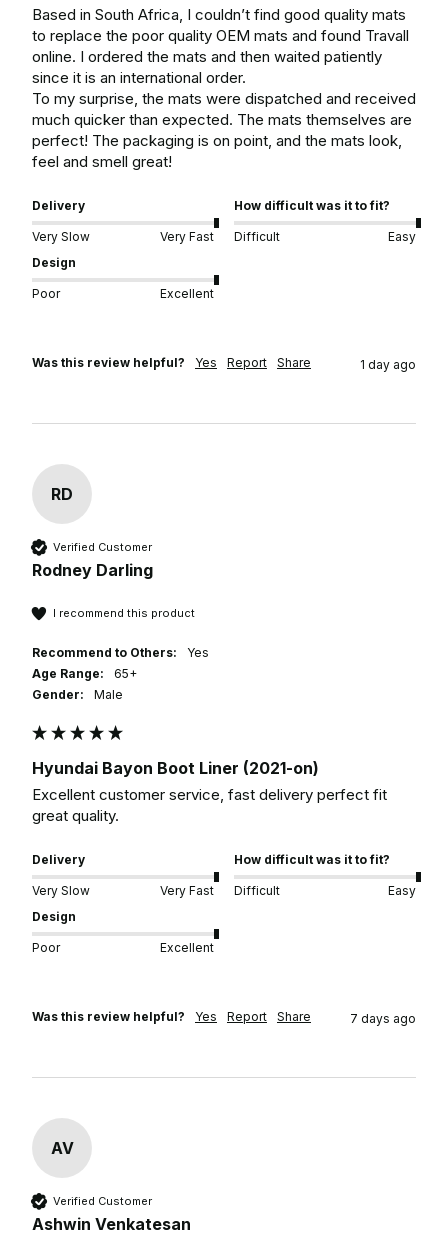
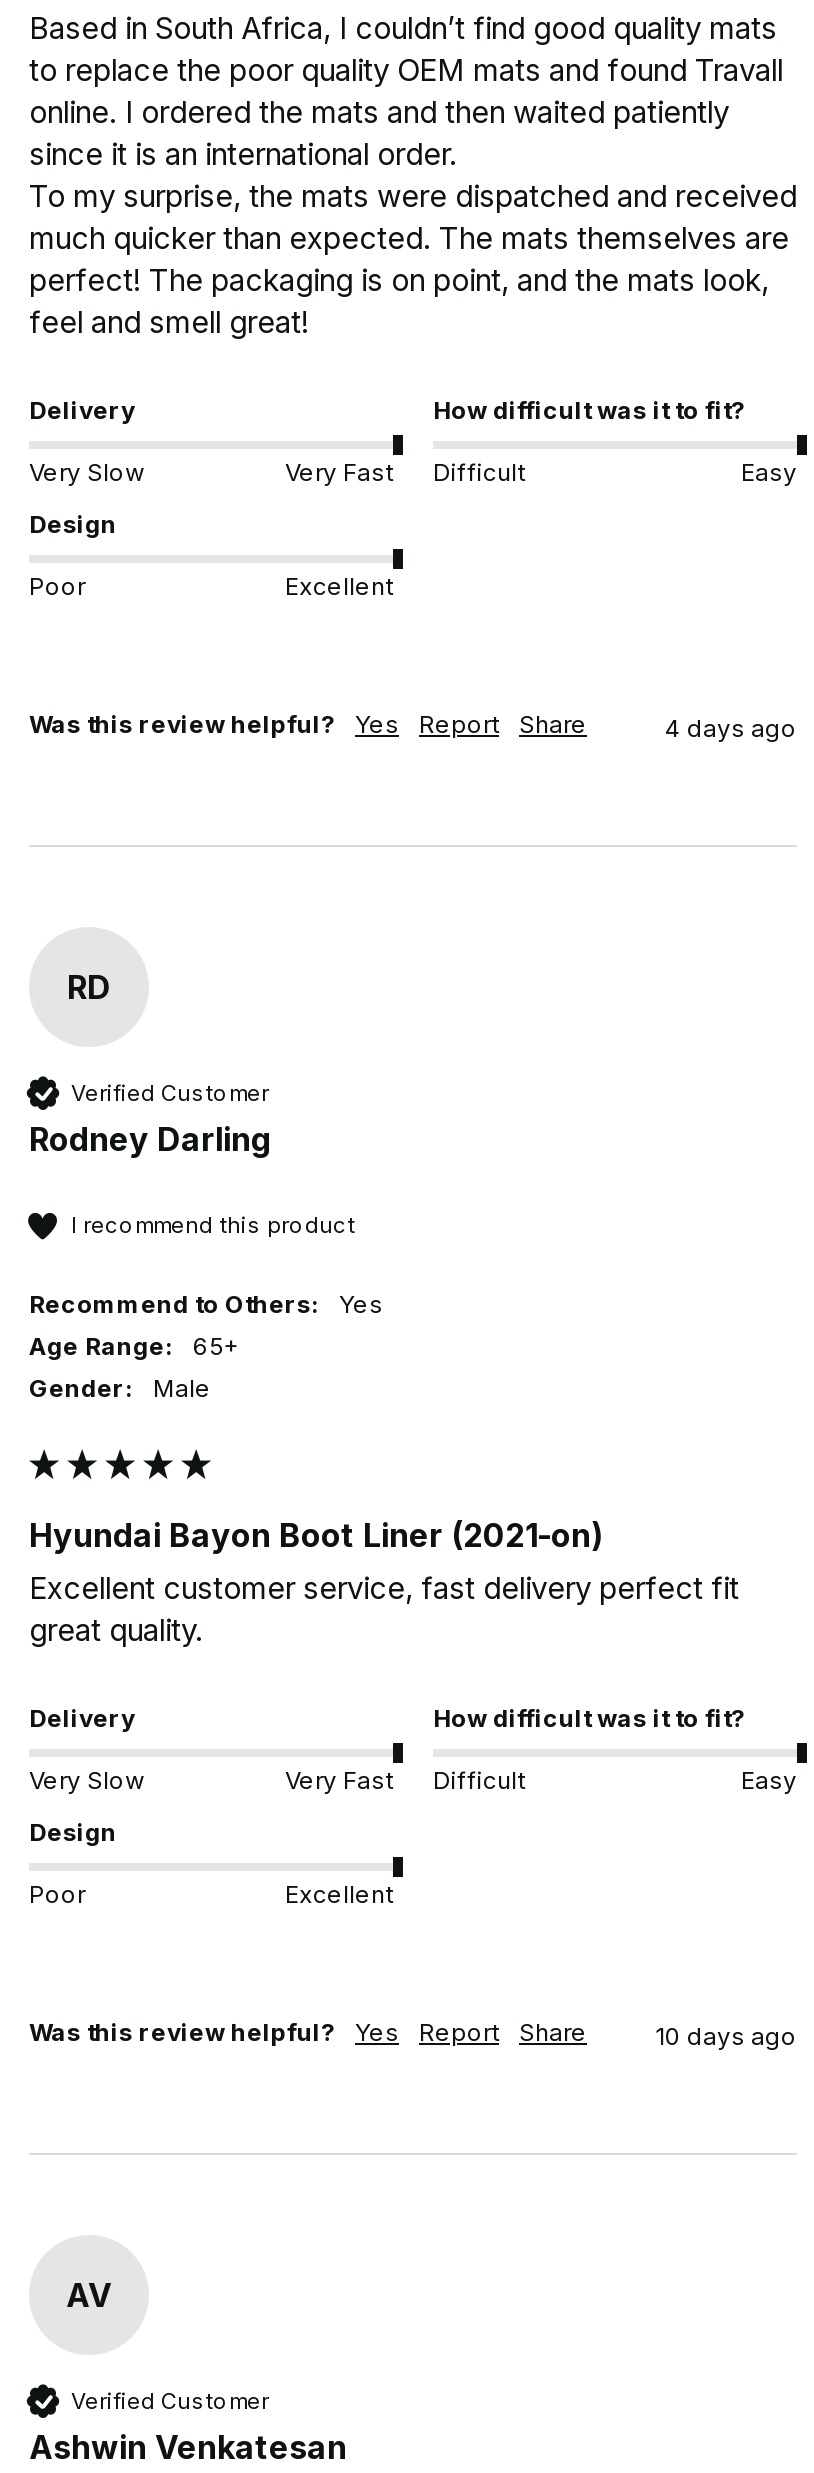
[360,357,416,372] 1 day ago -> [665,713,797,743] 4 days ago
[350,1011,416,1026] 7 days ago -> [655,2021,797,2051] 10 days ago

